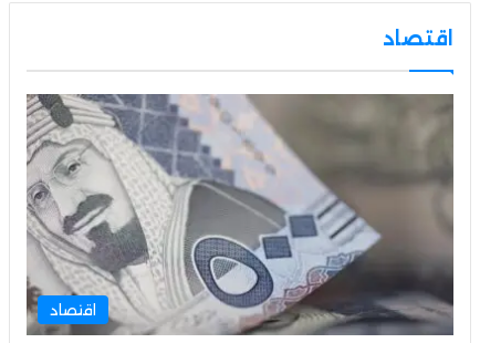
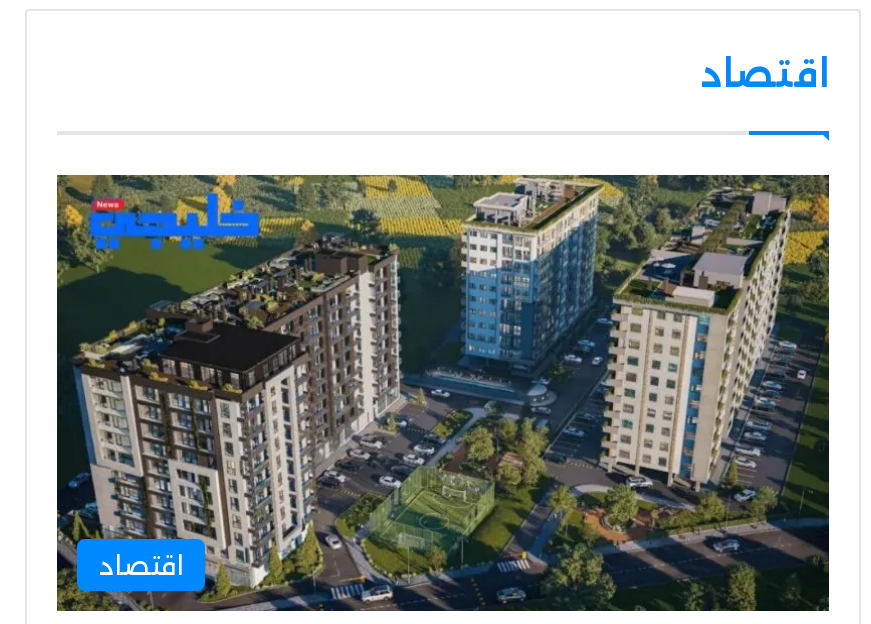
[25,93,455,336] [image] -> [55,173,831,613] [image]

